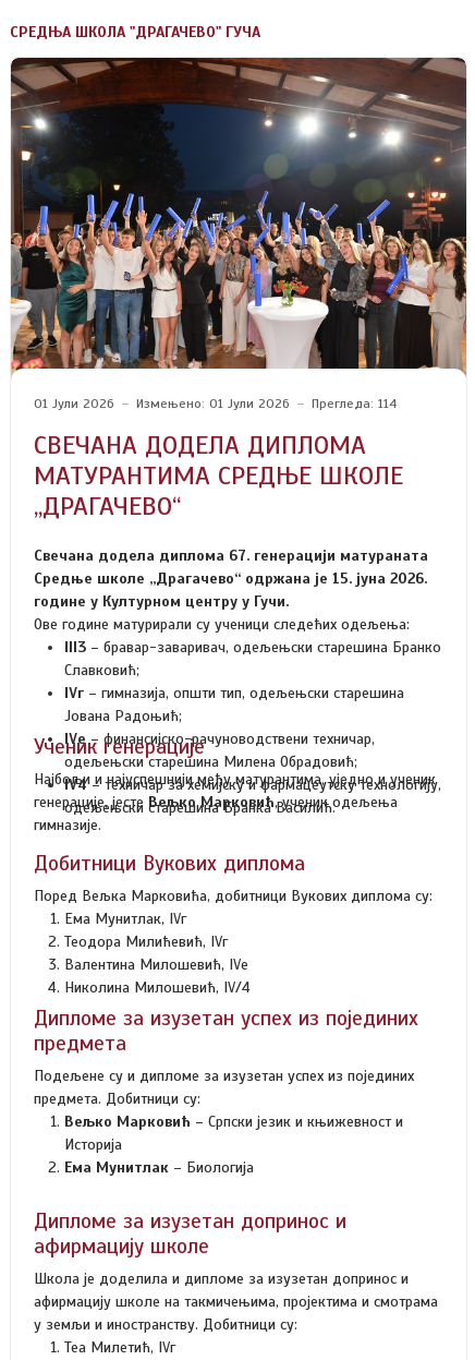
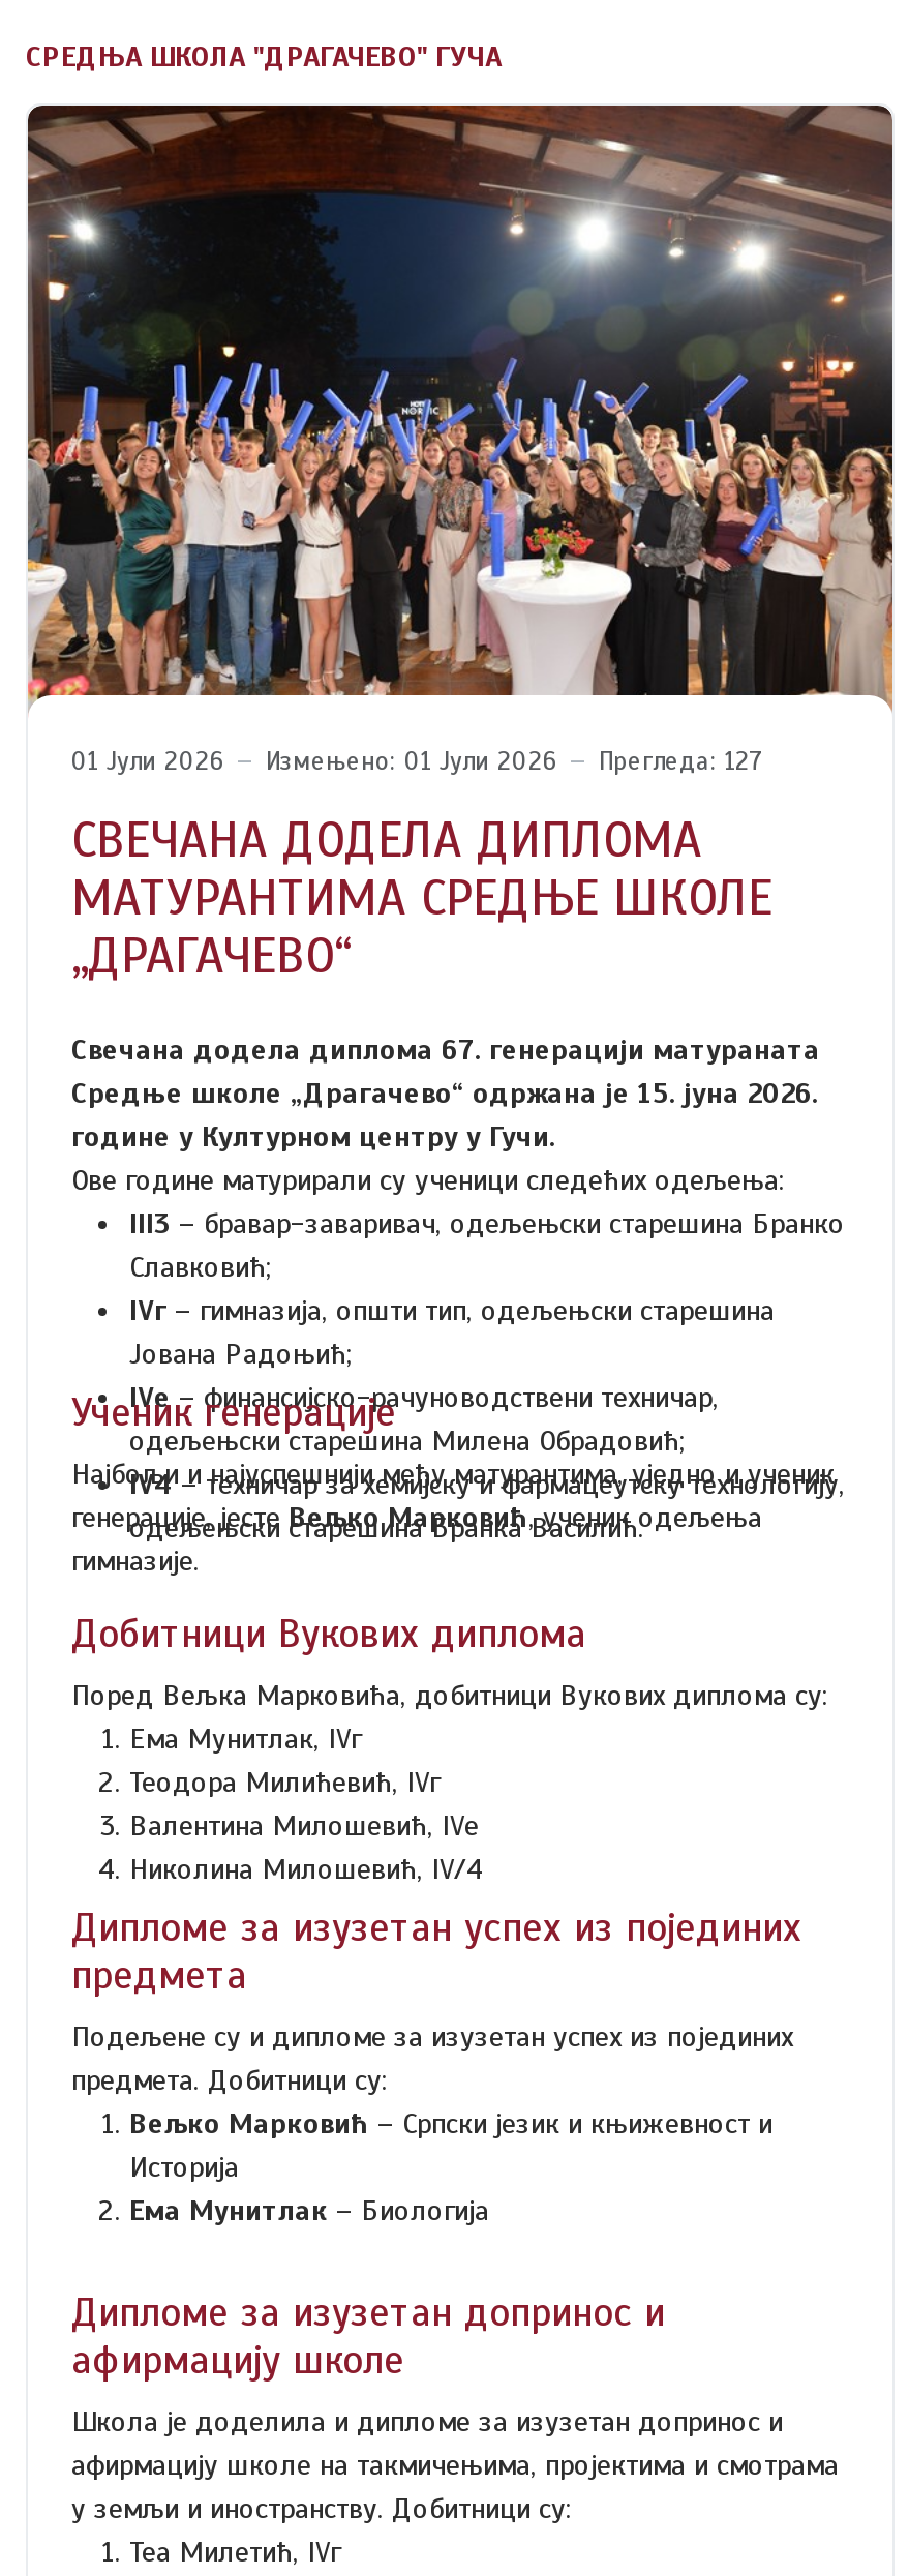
[34,395,397,412] 01 Јули 2026 Измењено: 01 Јули 2026 Прегледа: 114 -> [71,745,762,778] 01 Јули 2026 Измењено: 01 Јули 2026 Прегледа: 127

